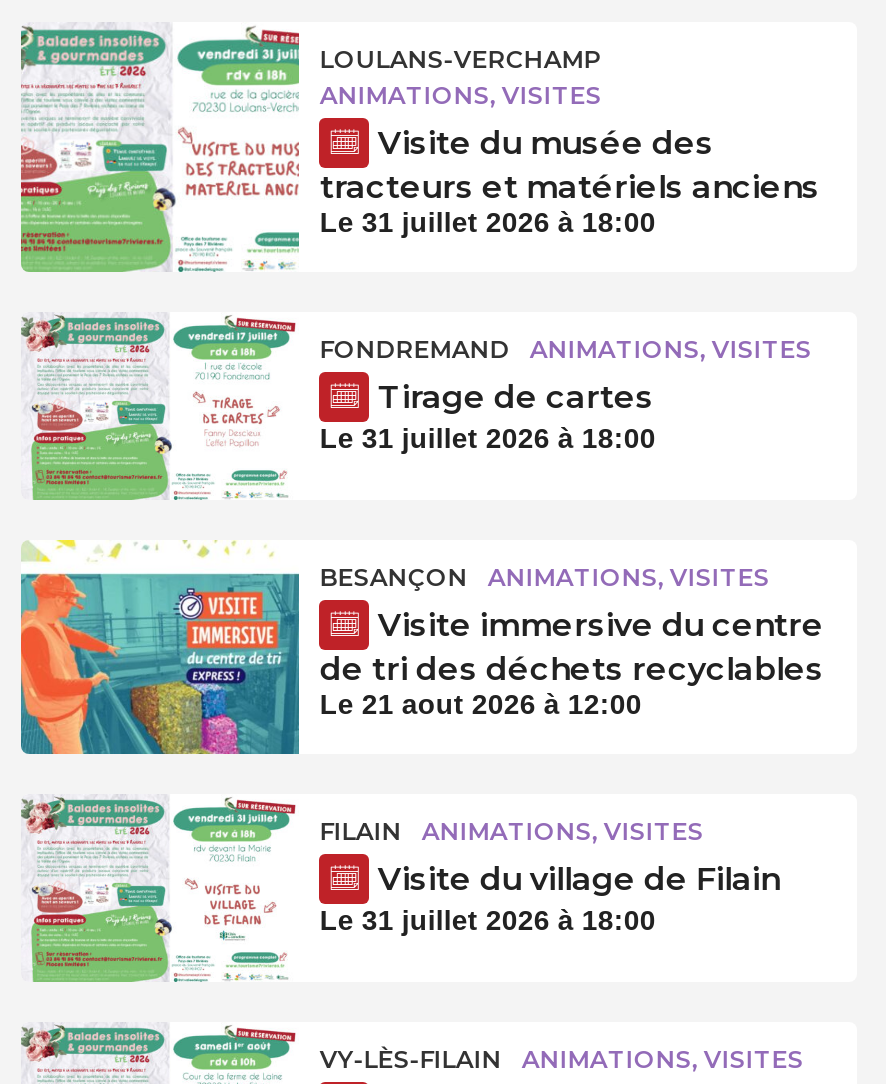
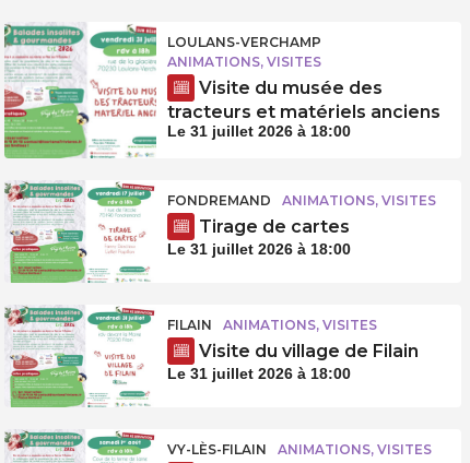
[19,538,824,756] [image] | BESANÇON | ANIMATIONS, VISITES | Visite immersive du centre | de tri des déchets recyclables | Le 21 aout 2026 à 12:00 -> none

